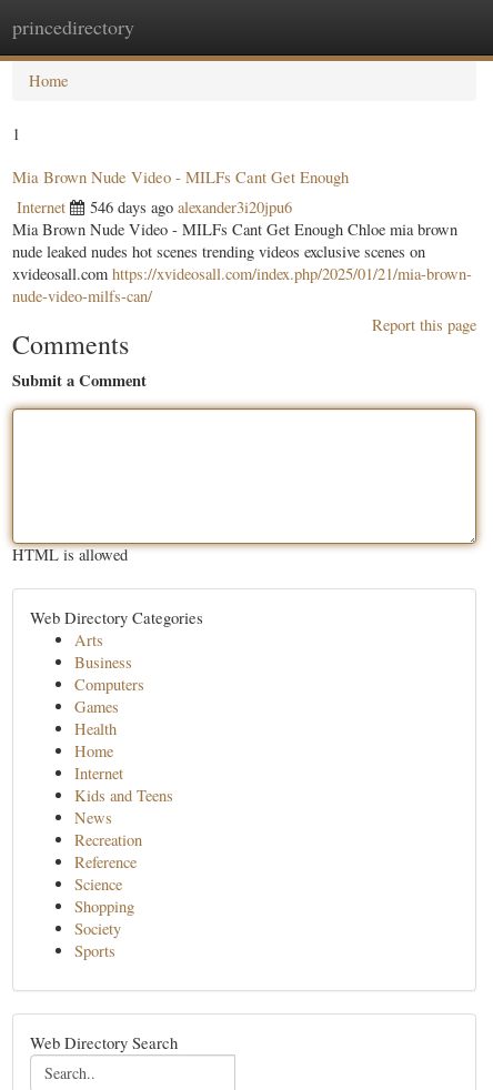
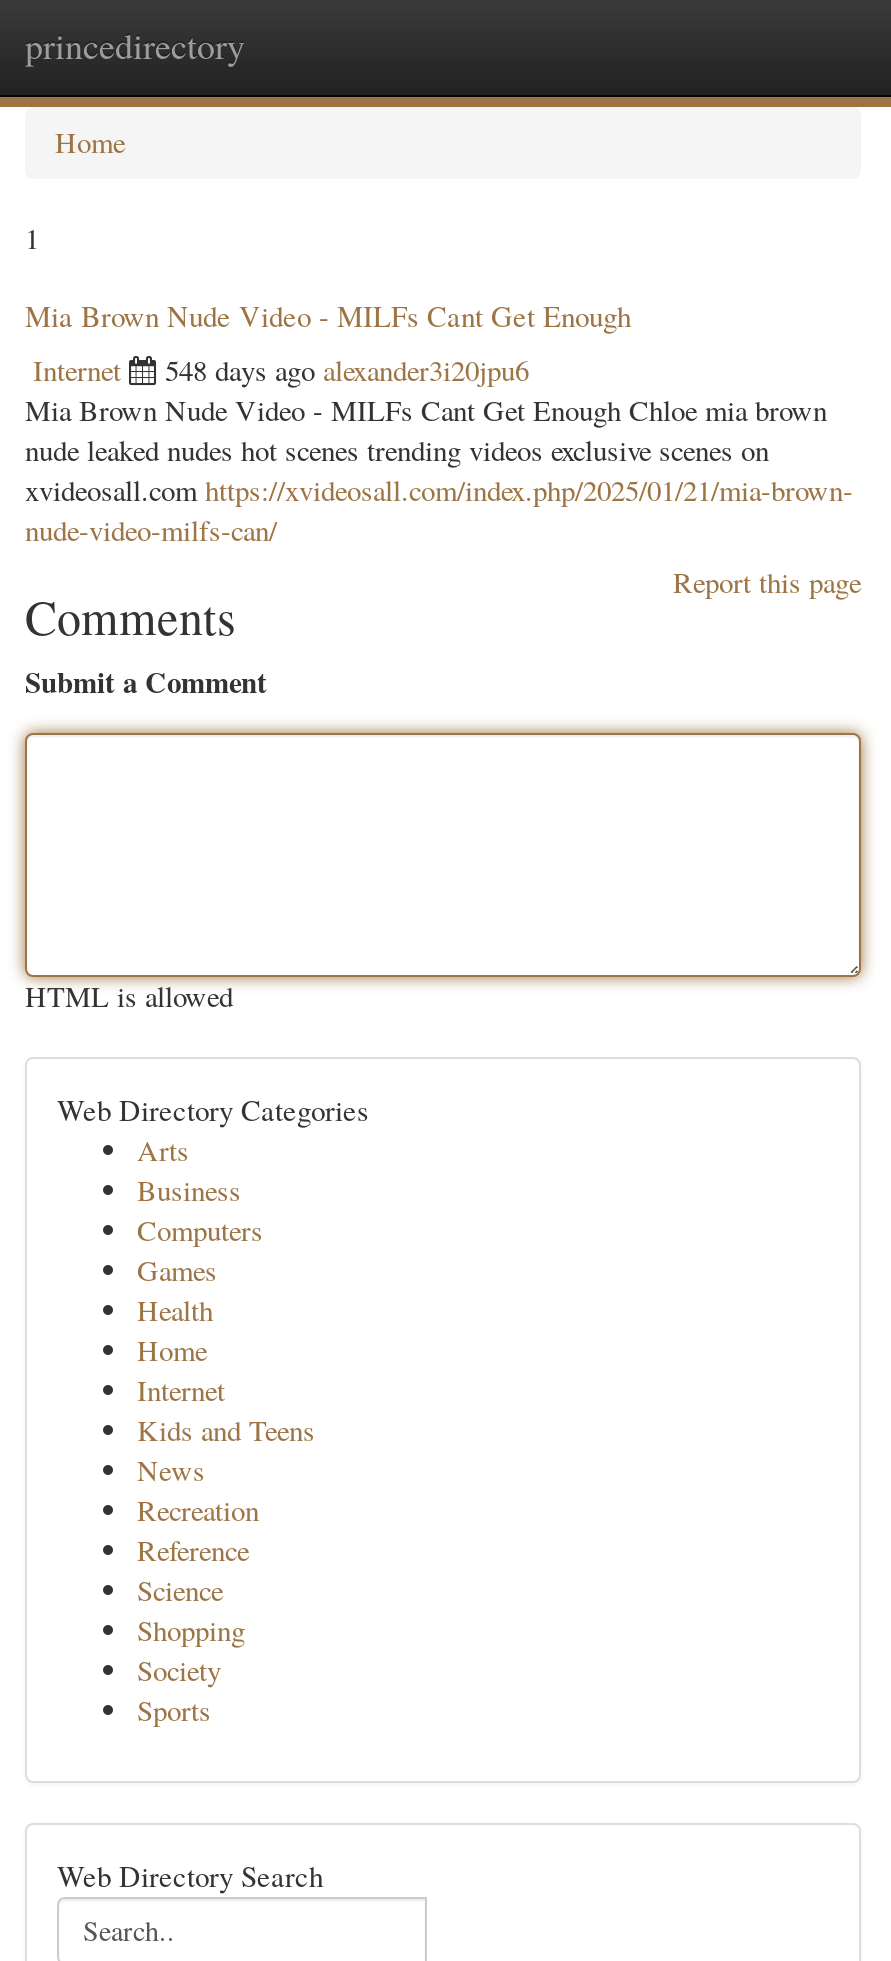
[90,196,292,218] 546 days ago alexander3i20jpu6 -> [165,351,529,389] 548 days ago alexander3i20jpu6

